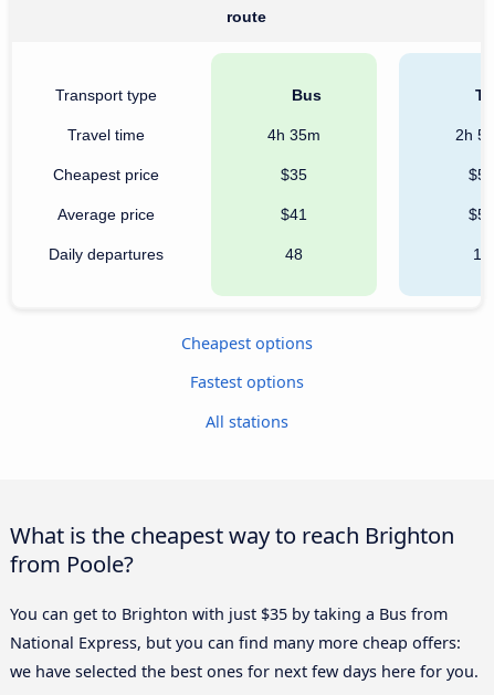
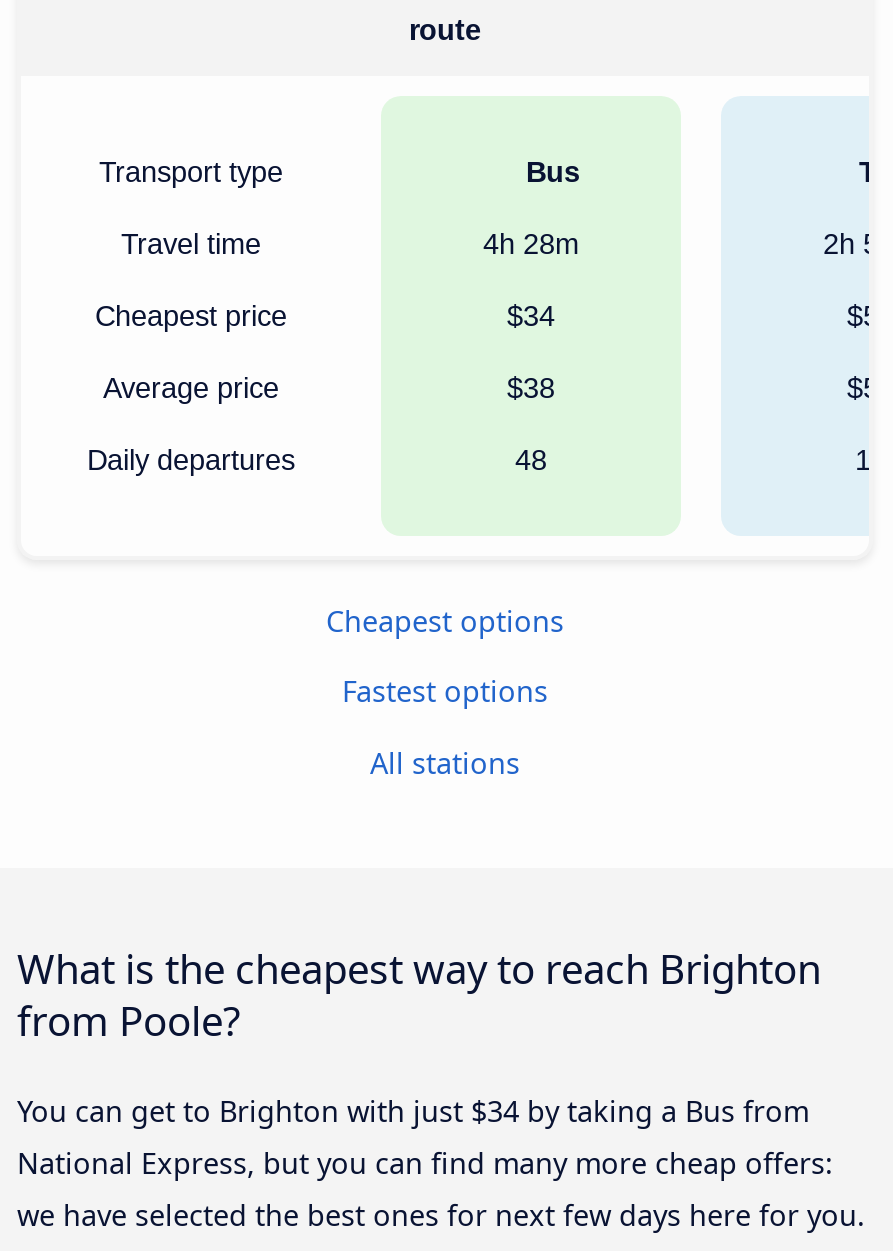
[267,126,320,143] 4h 35m -> [483,228,579,260] 4h 28m
[281,166,307,183] $35 -> [507,300,555,332] $34
[281,205,307,223] $41 -> [507,372,555,404] $38
[10,603,448,624] You can get to Brighton with just $35 by taking a Bus from -> [17,1091,809,1129] You can get to Brighton with just $34 by taking a Bus from

